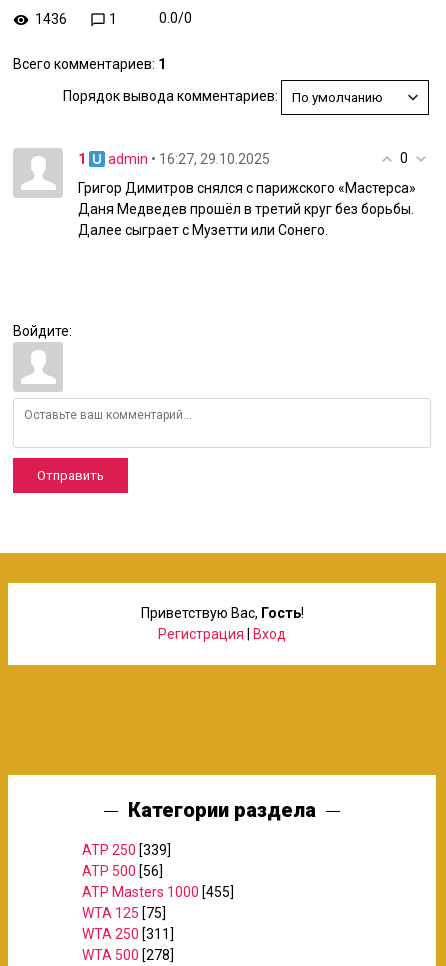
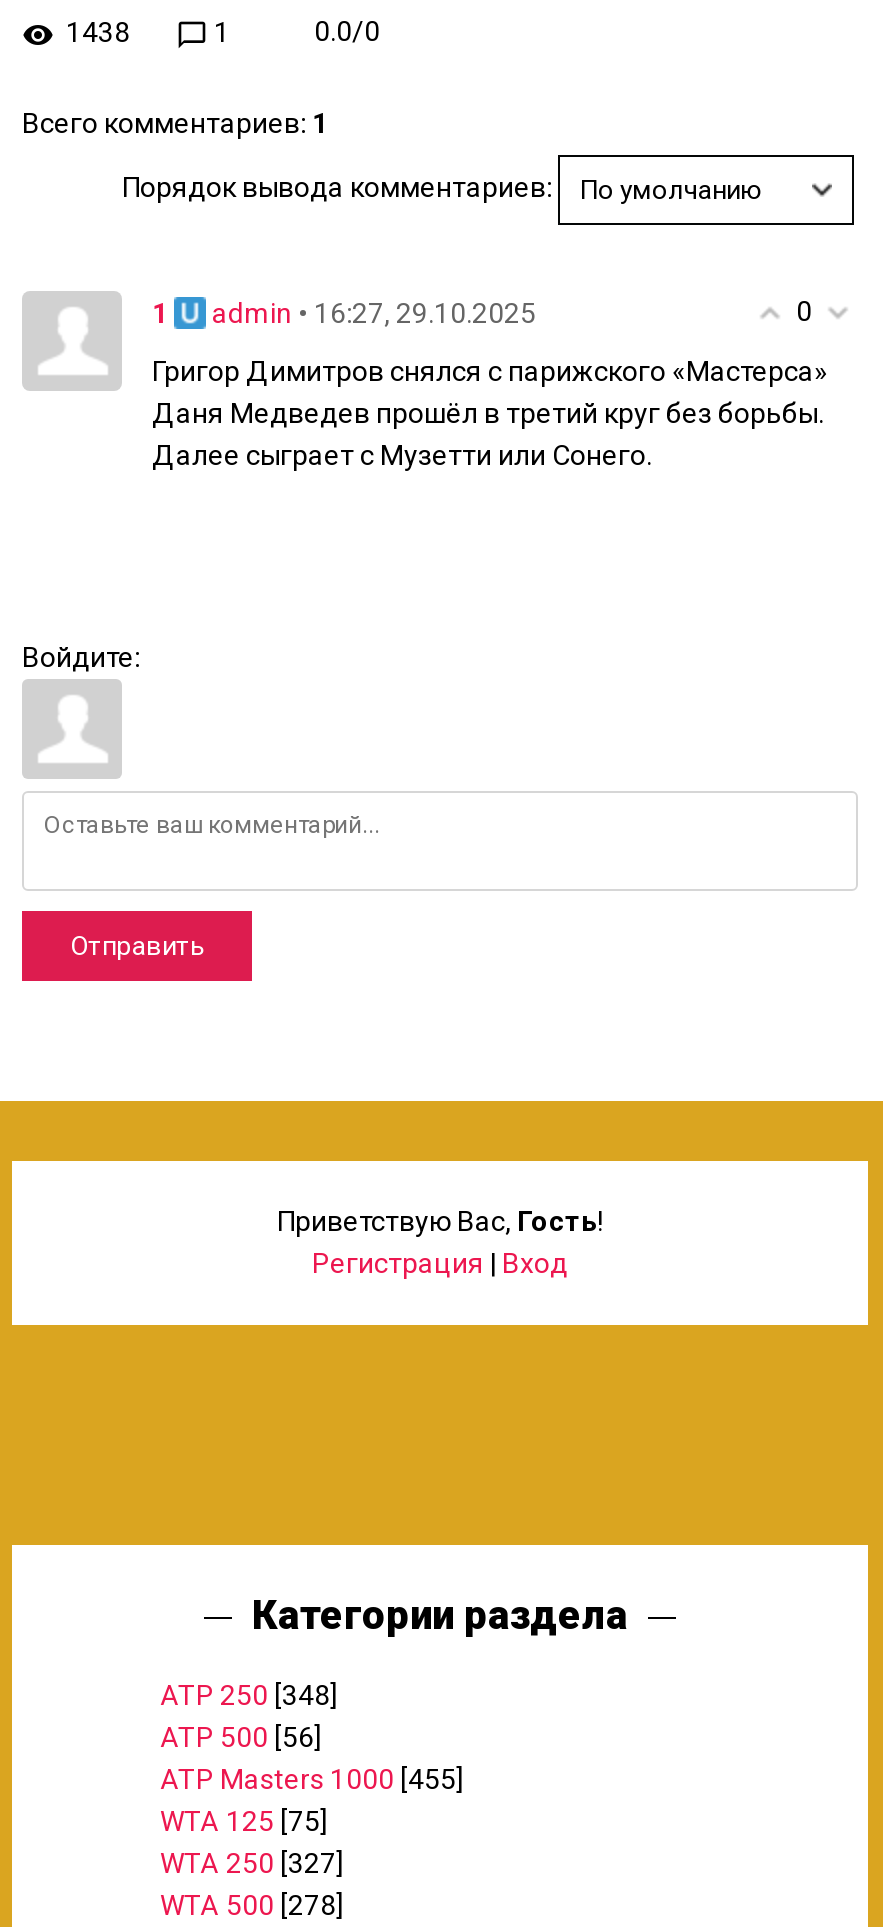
[35,10,67,26] 1436 -> [66,16,130,48] 1438
[82,842,171,858] ATP 250 [339] -> [160,1678,338,1710] ATP 250 [348]
[82,926,174,942] WTA 250 [311] -> [160,1846,344,1878] WTA 250 [327]

